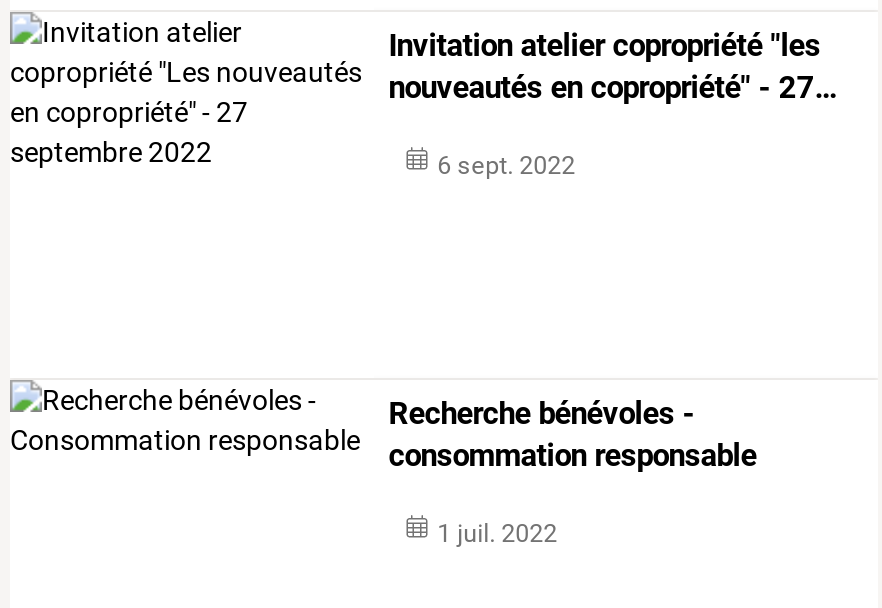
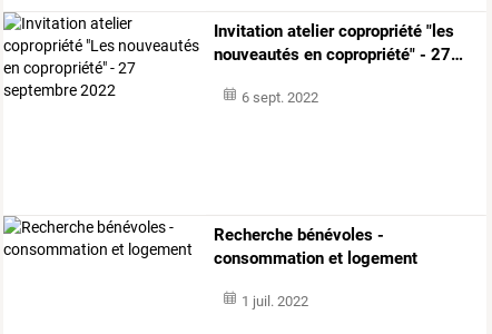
[389,438,757,474] consommation responsable -> [214,249,418,269] consommation et logement

